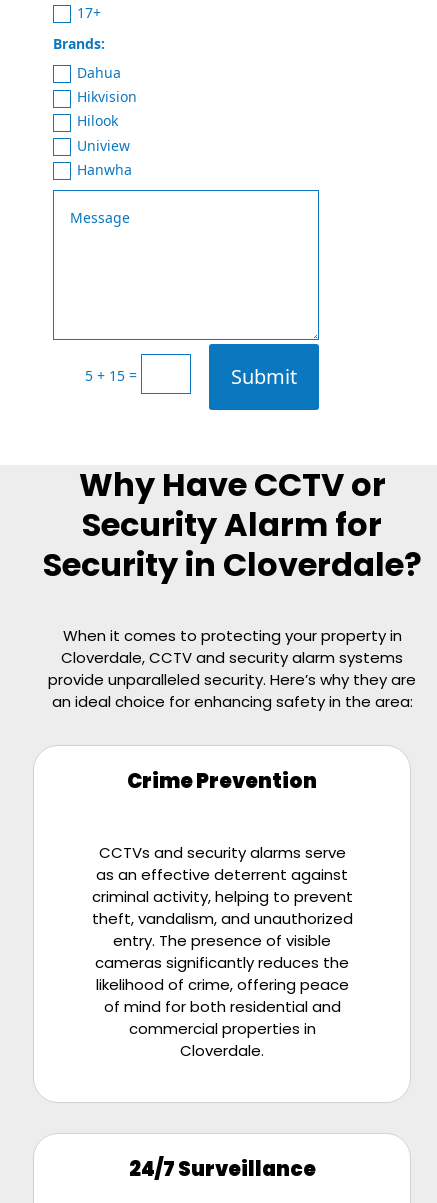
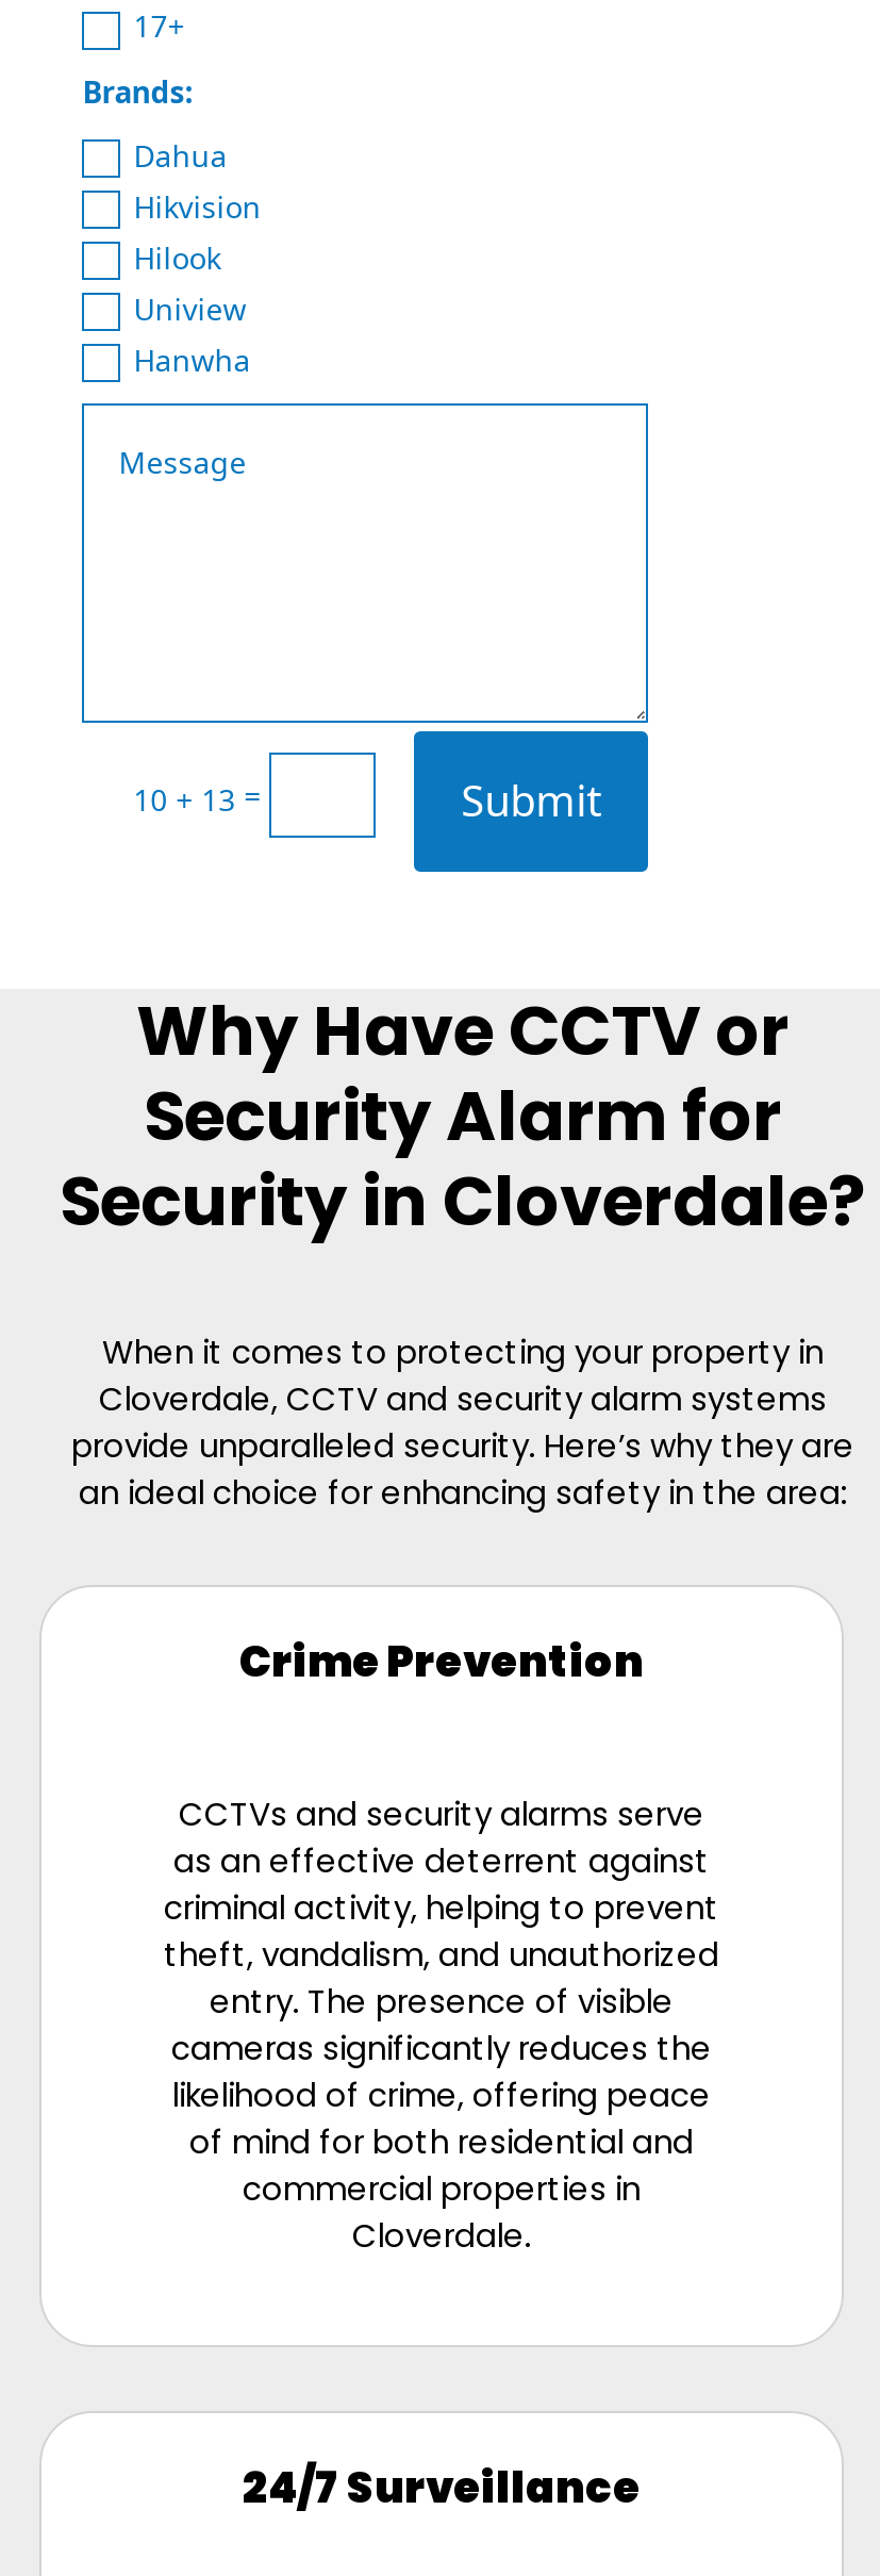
[85,364,141,385] 5 + 15 = -> [133,776,270,820] 10 + 13 =

